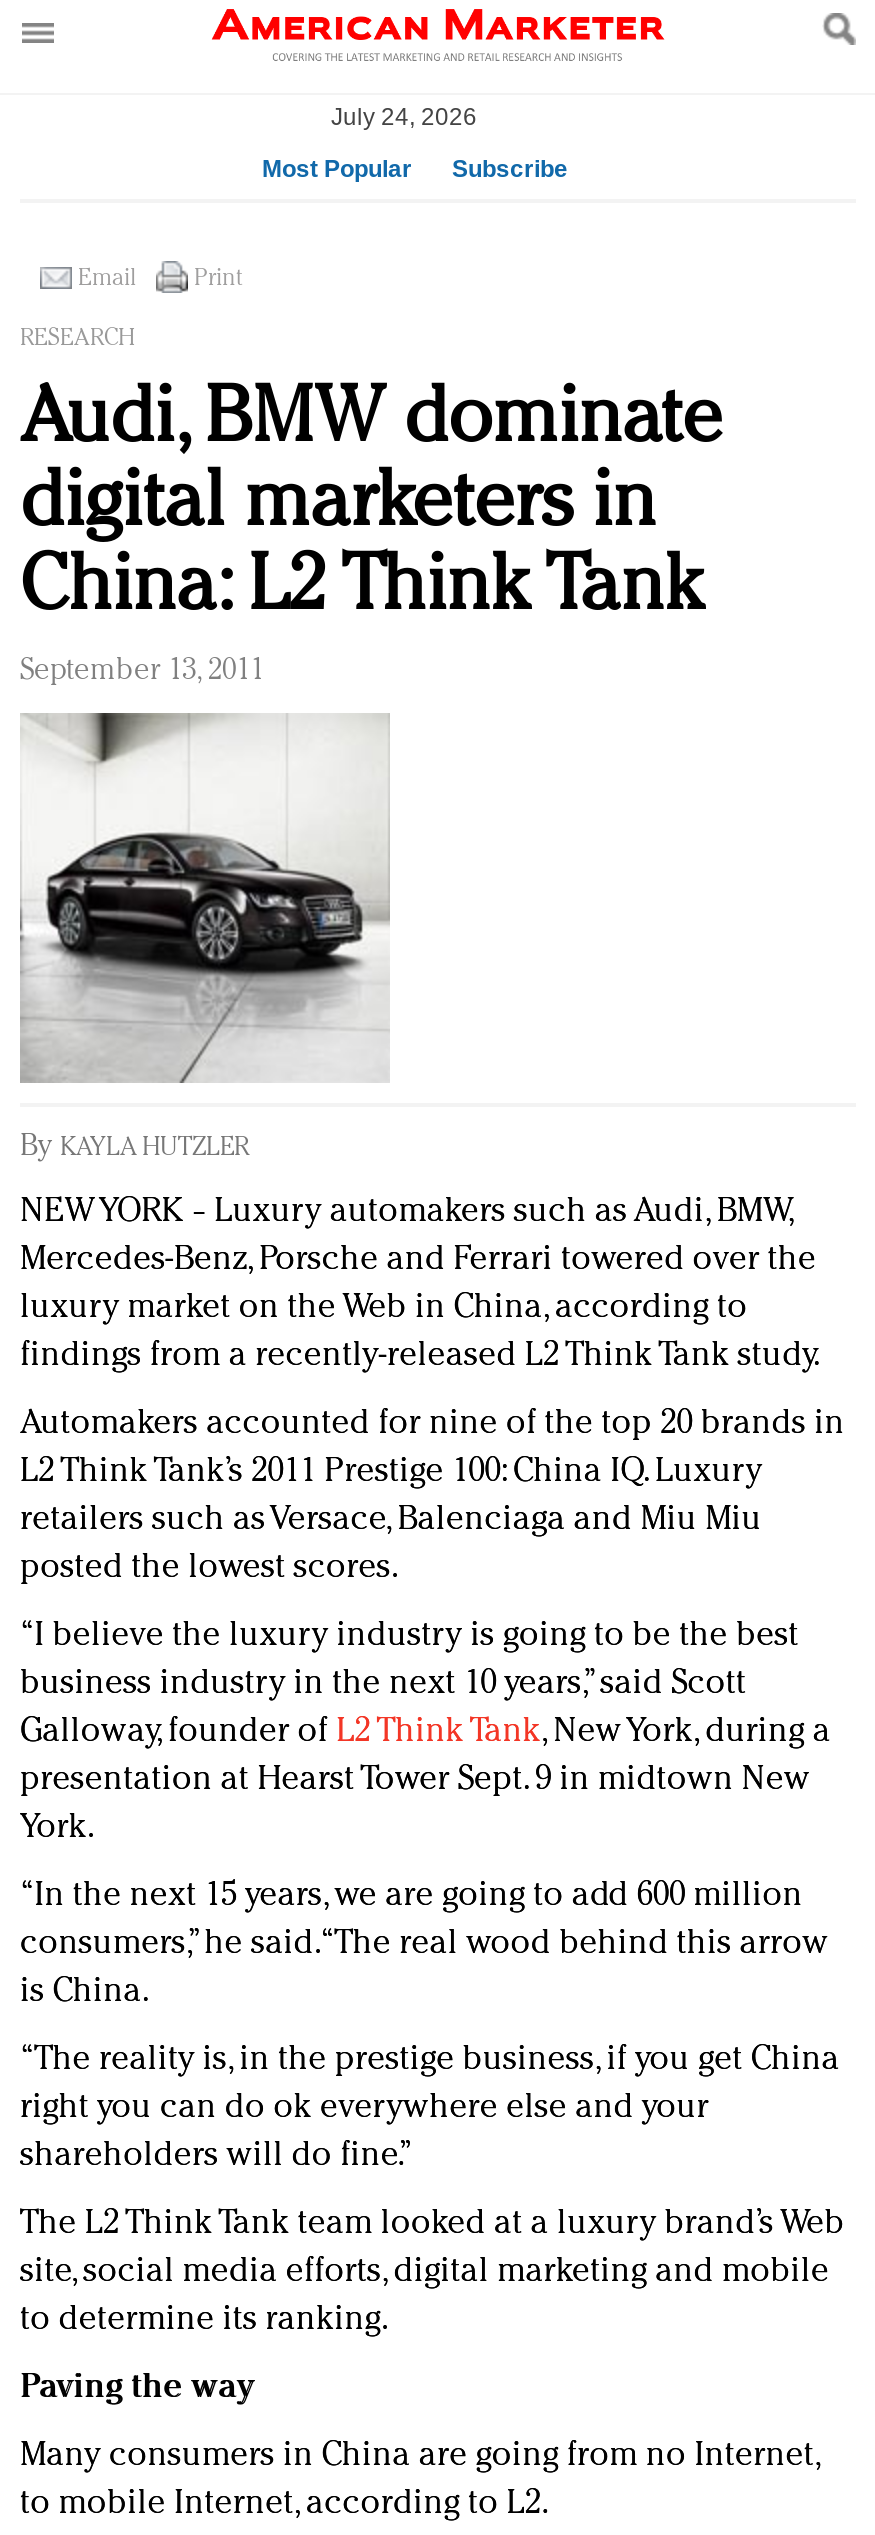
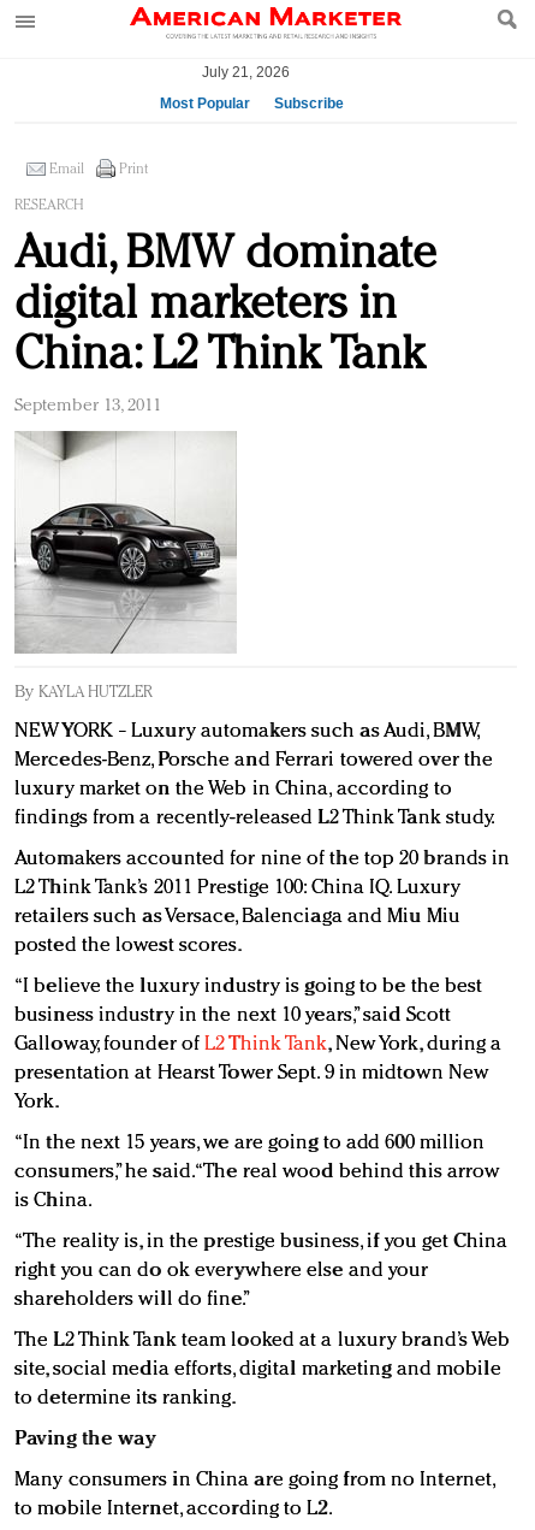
[331,103,477,131] July 24, 2026 -> [201,64,289,81] July 21, 2026

